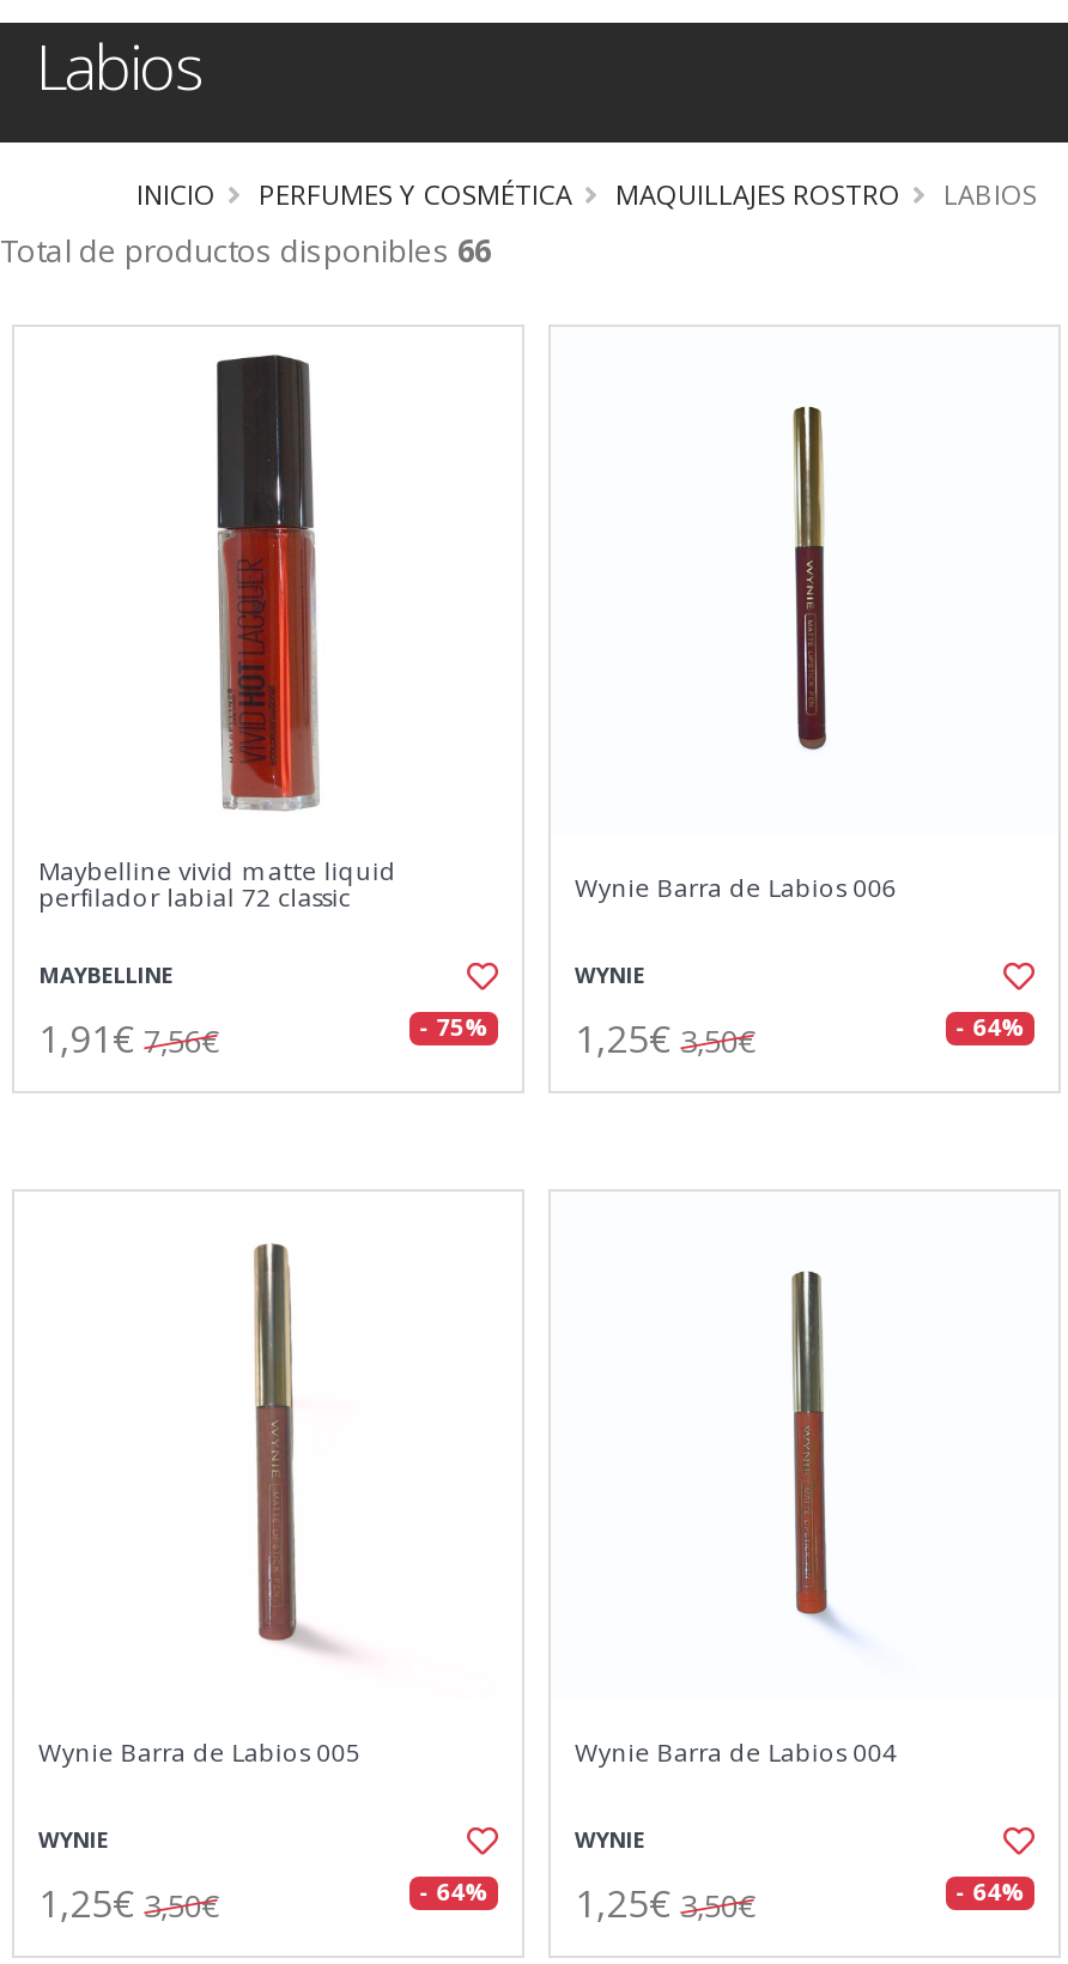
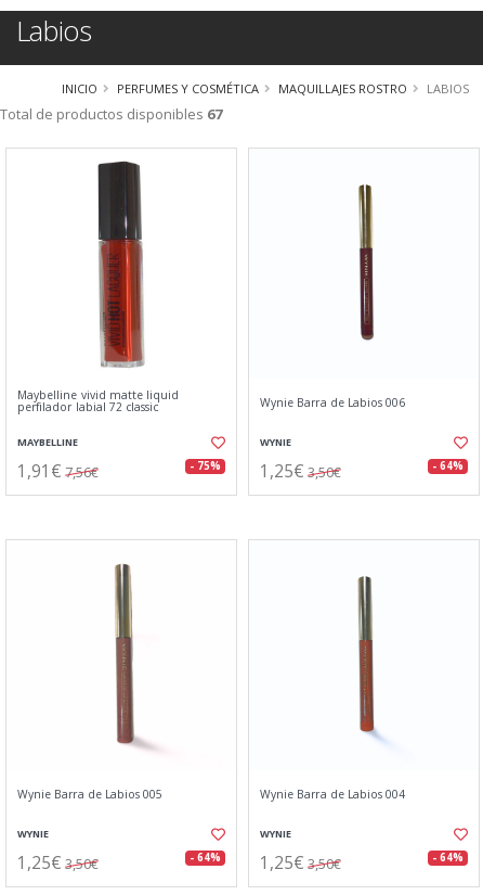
[0,229,491,272] Total de productos disponibles 66 -> [0,104,222,124] Total de productos disponibles 67

